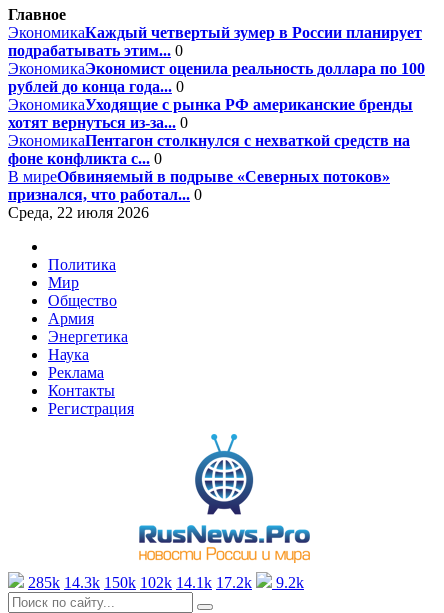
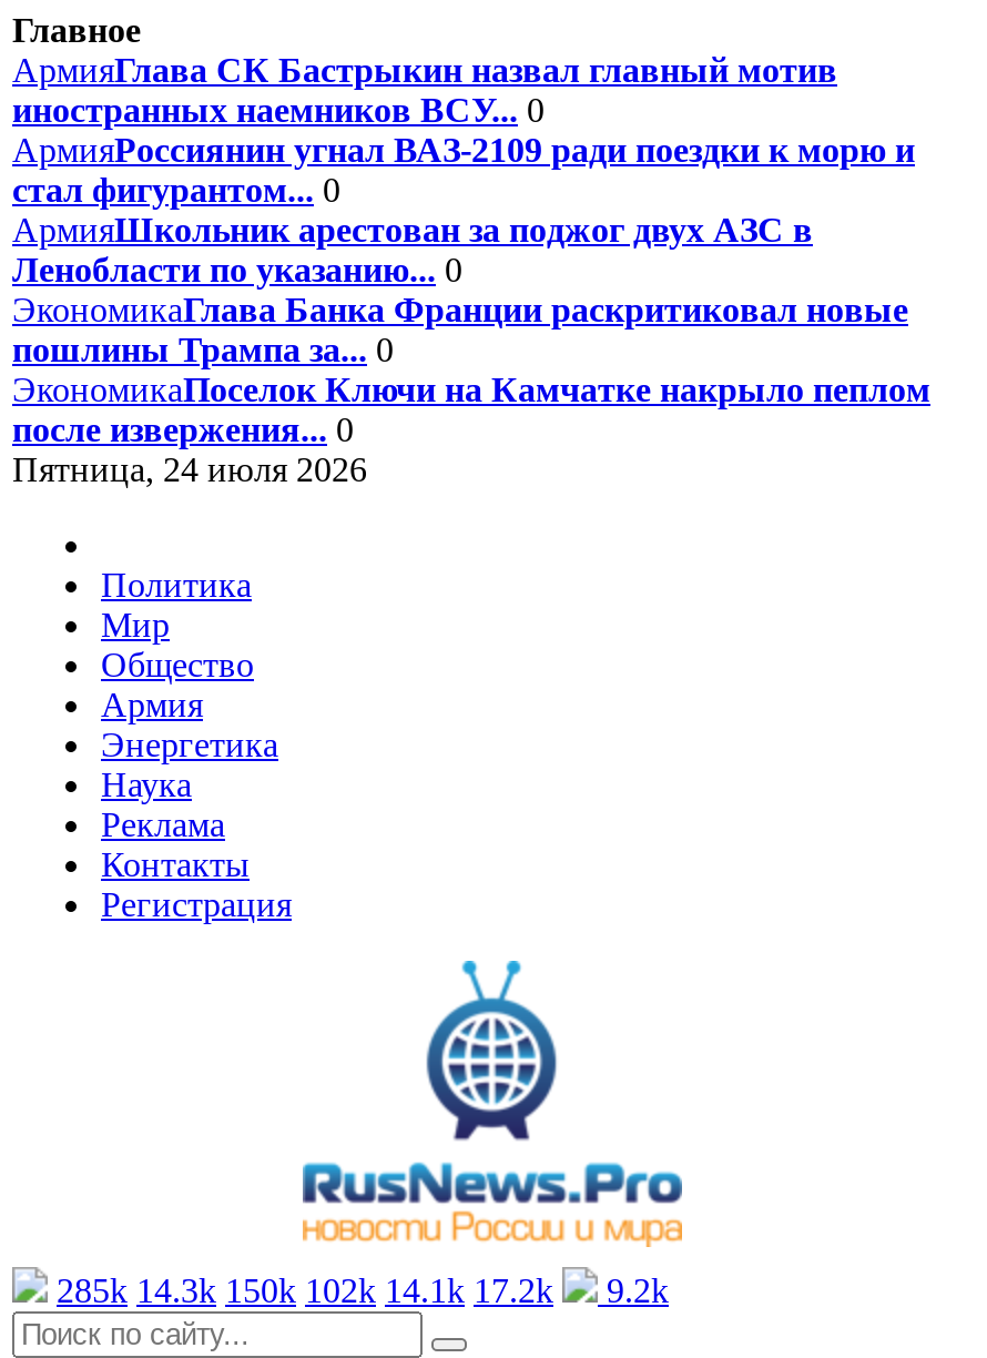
[8,24,425,221] ЭкономикаКаждый четвертый зумер в России планирует | подрабатывать этим... 0 | ЭкономикаЭкономист оценила реальность доллара по 100 | рублей до конца года... 0 | ЭкономикаУходящие с рынка РФ американские бренды | хотят вернуться из-за... 0 | ЭкономикаПентагон столкнулся с нехваткой средств на | фоне конфликта с... 0 | В миреОбвиняемый в подрыве «Северных потоков» | признался, что работал... 0 | Среда, 22 июля 2026 -> [12,51,930,488] АрмияГлава СК Бастрыкин назвал главный мотив | иностранных наемников ВСУ... 0 | АрмияРоссиянин угнал ВАЗ-2109 ради поездки к морю и | стал фигурантом... 0 | АрмияШкольник арестован за поджог двух АЗС в | Ленобласти по указанию... 0 | ЭкономикаГлава Банка Франции раскритиковал новые | пошлины Трампа за... 0 | ЭкономикаПоселок Ключи на Камчатке накрыло пеплом | после извержения... 0 | Пятница, 24 июля 2026

